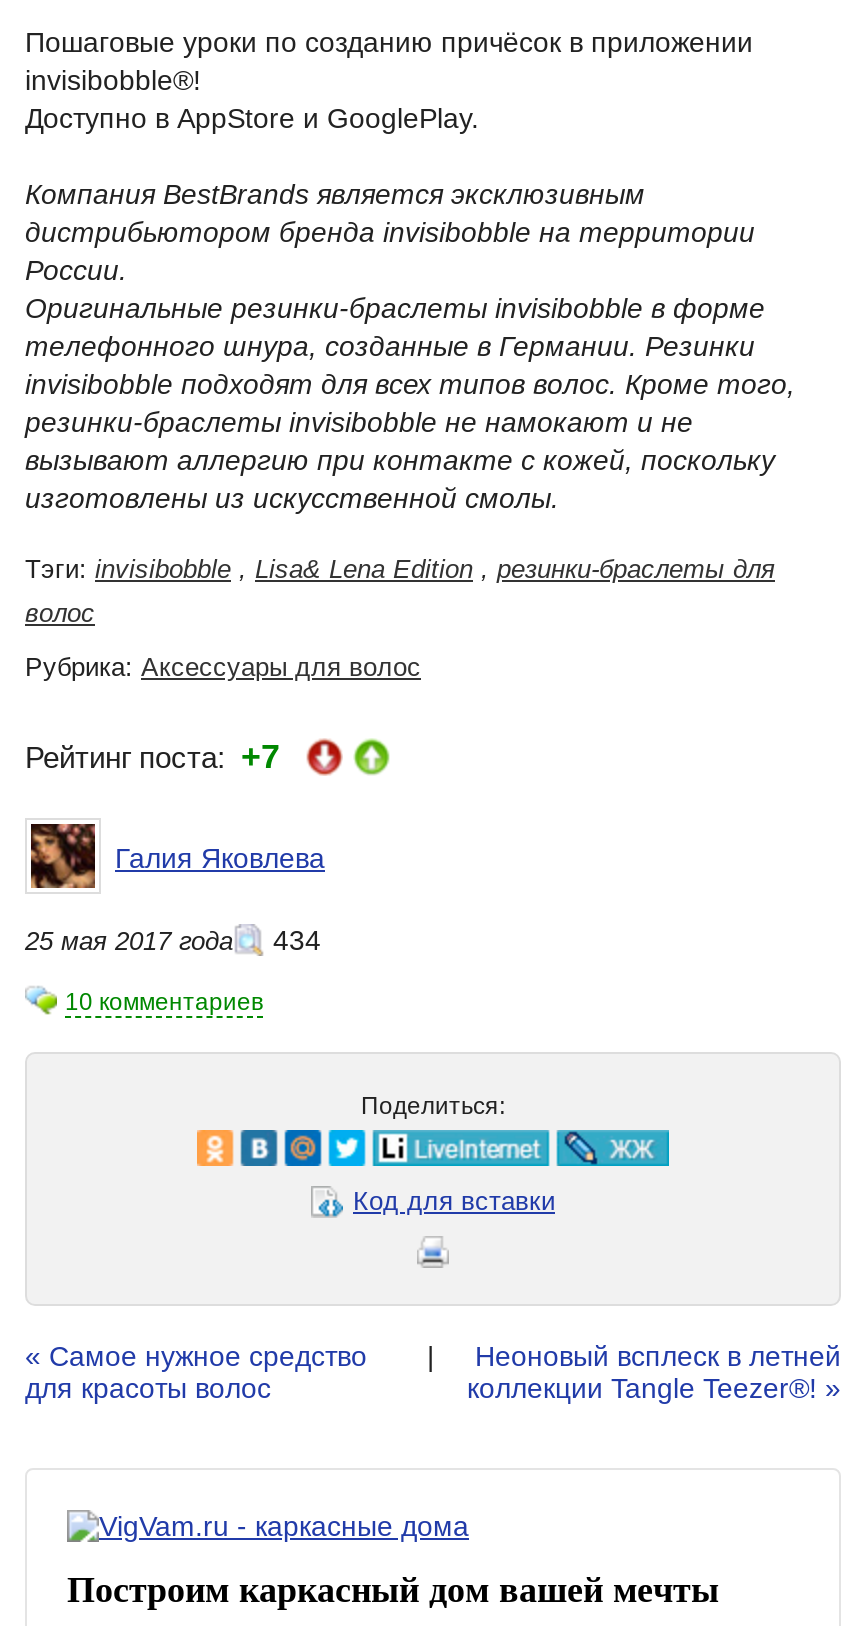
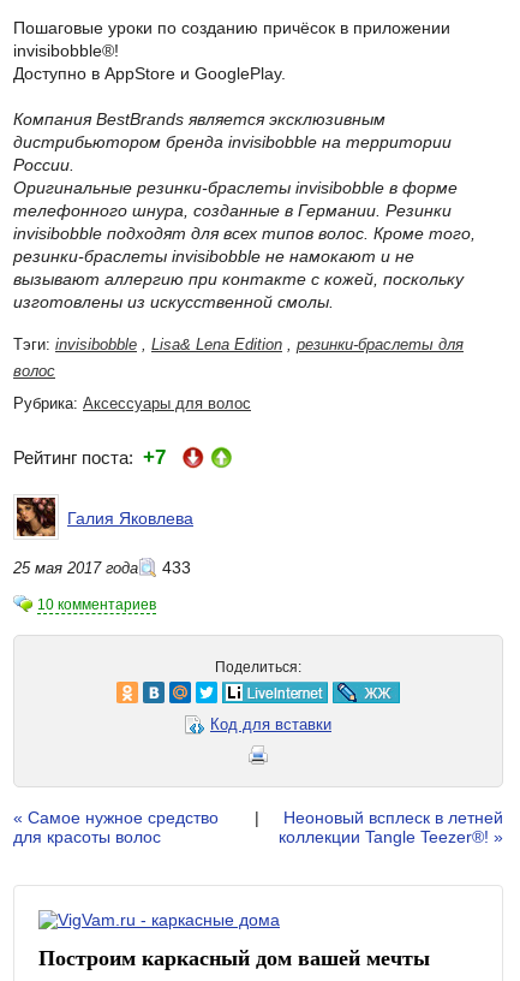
[25,924,321,956] 25 мая 2017 года 434 -> [13,558,191,577] 25 мая 2017 года 433

